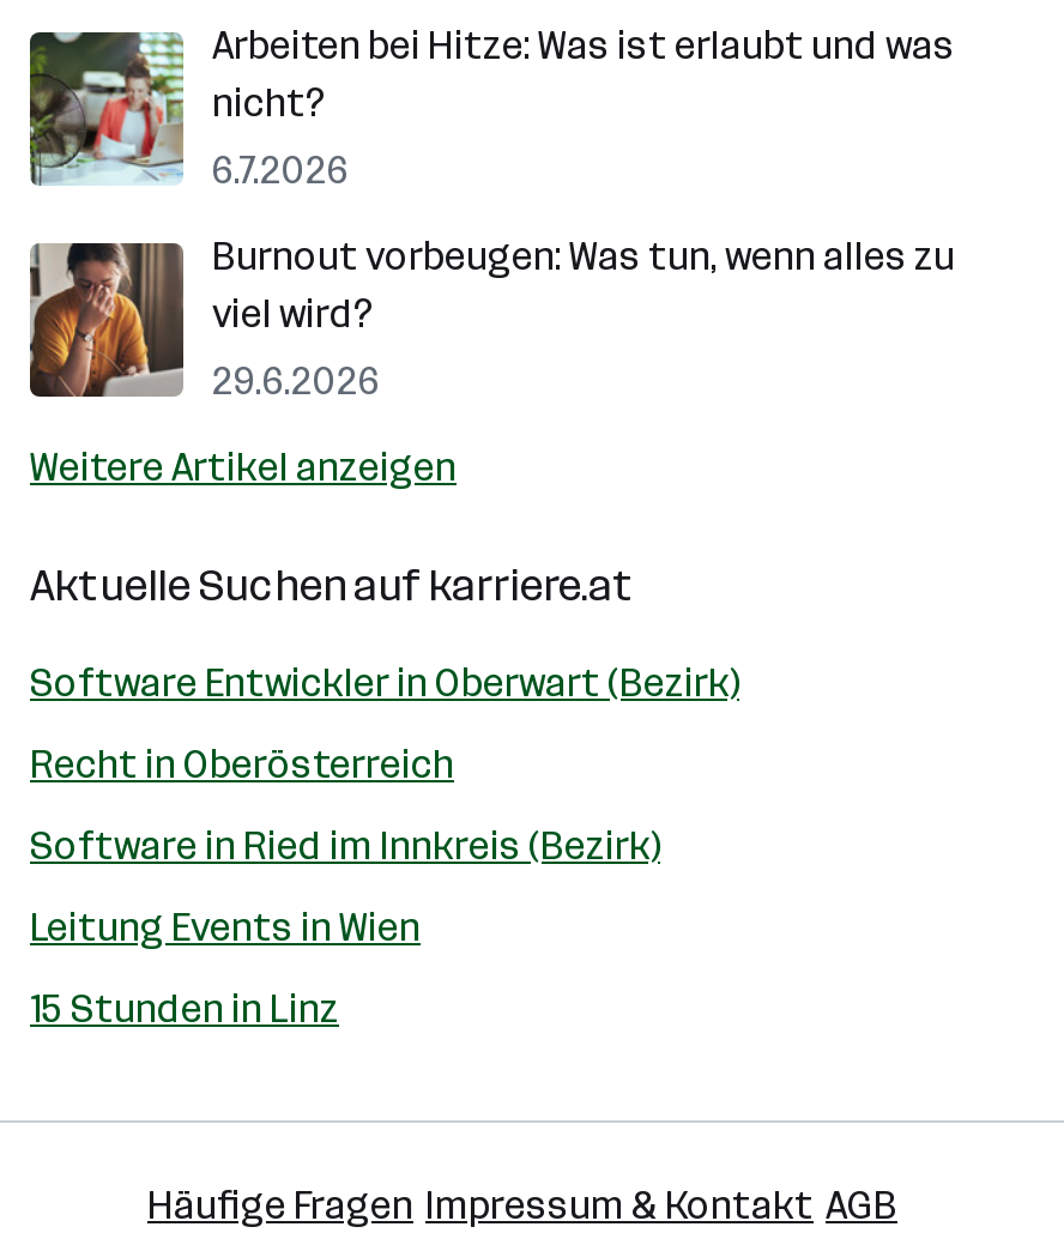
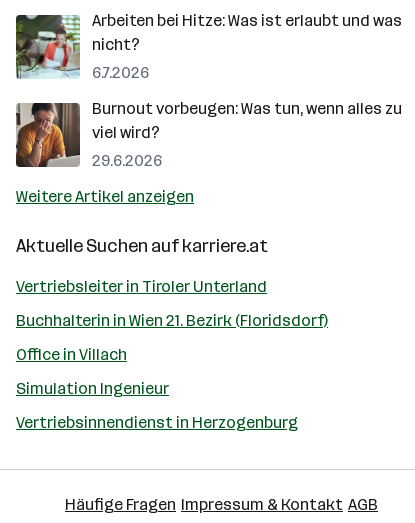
[30,660,739,706] Software Entwickler in Oberwart (Bezirk) -> [16,277,267,296] Vertriebsleiter in Tiroler Unterland
[30,742,454,787] Recht in Oberösterreich -> [16,311,328,330] Buchhalterin in Wien 21. Bezirk (Floridsdorf)
[30,823,660,869] Software in Ried im Innkreis (Bezirk) -> [16,345,127,364] Office in Villach
[30,905,421,950] Leitung Events in Wien -> [16,379,169,398] Simulation Ingenieur
[30,986,339,1032] 15 Stunden in Linz -> [16,413,298,432] Vertriebsinnendienst in Herzogenburg

